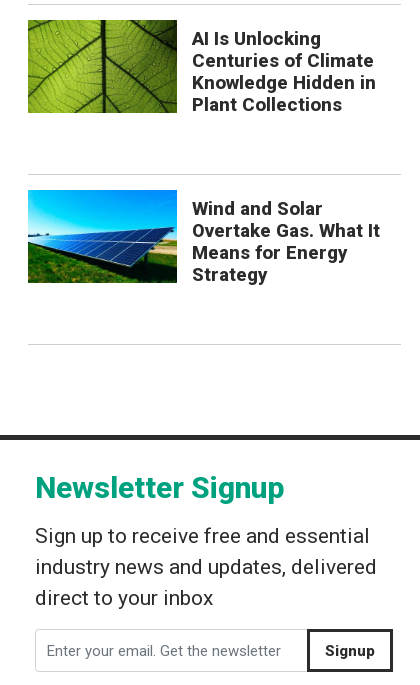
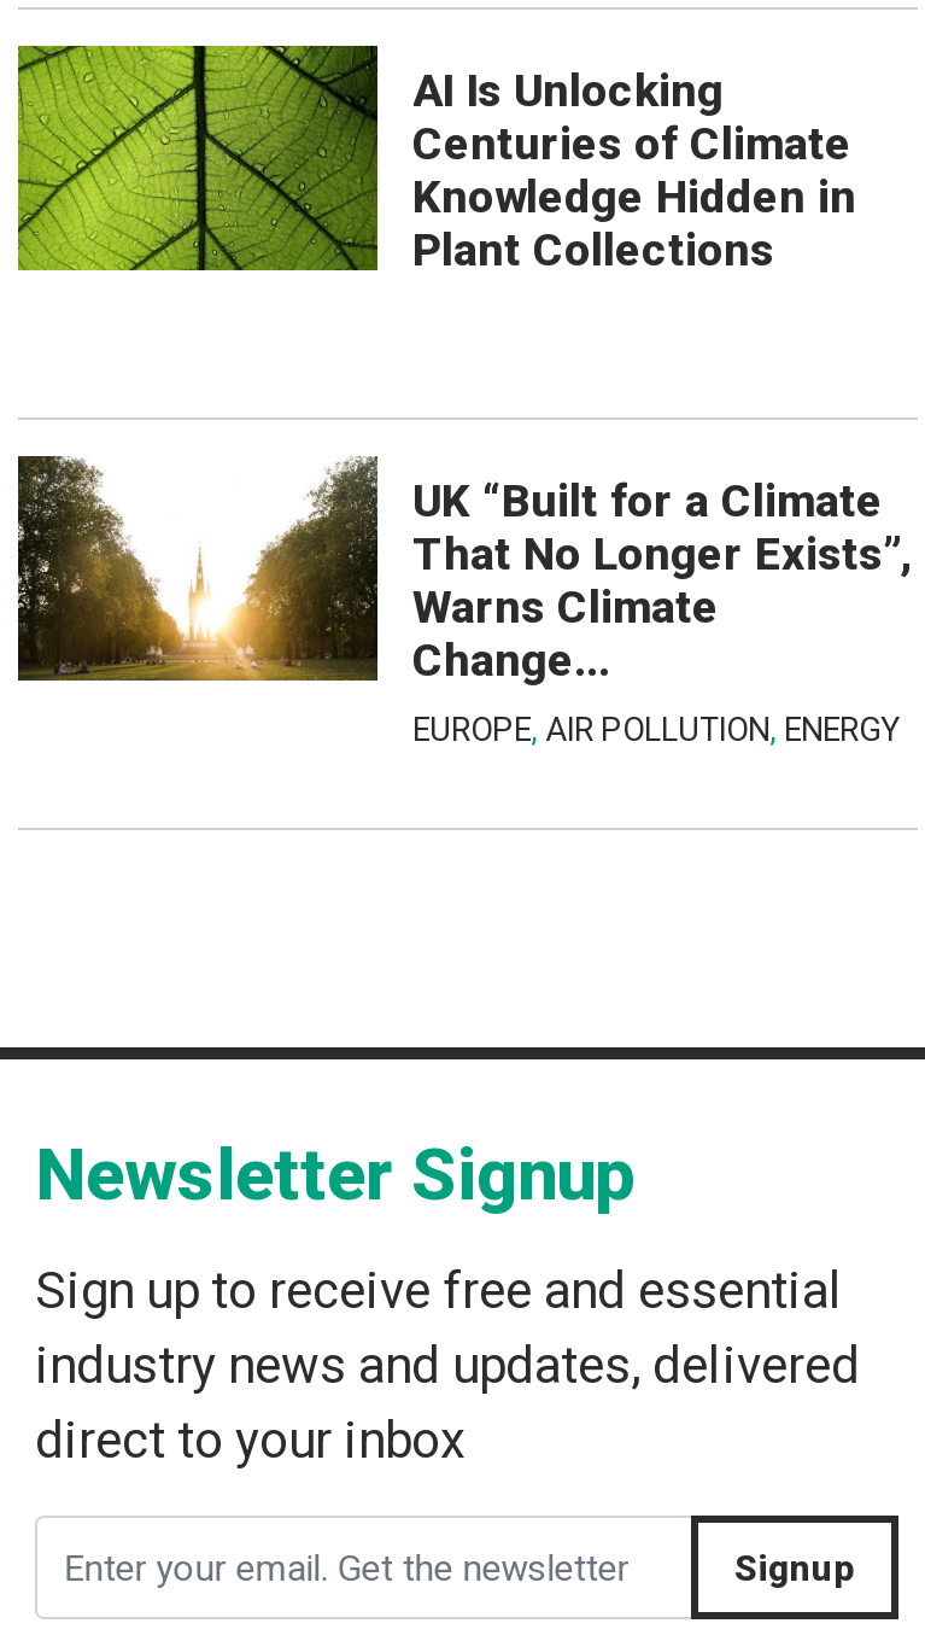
[27,189,379,286] [image] | Wind and Solar | Overtake Gas. What It | Means for Energy | Strategy -> [16,454,912,748] [image] | UK “Built for a Climate | That No Longer Exists”, | Warns Climate | Change... | EUROPE, AIR POLLUTION, ENERGY

